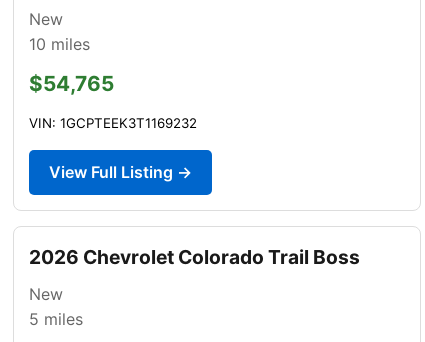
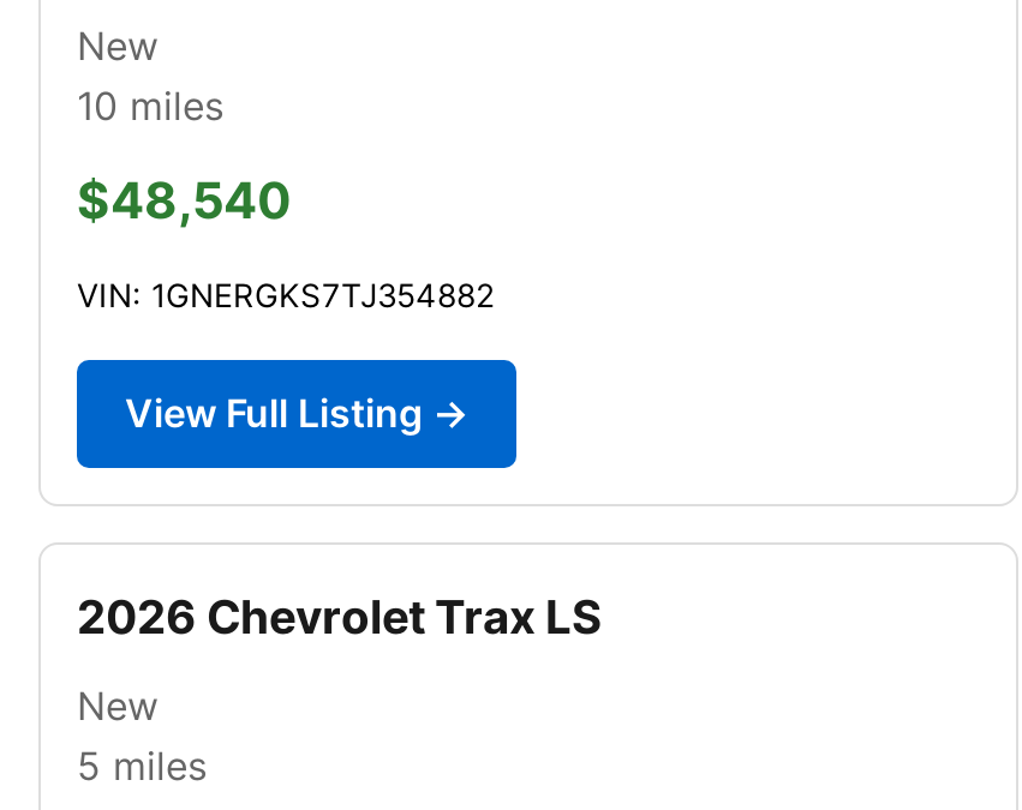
[29,71,114,96] $54,765 -> [77,170,291,230] $48,540
[29,115,197,131] VIN: 1GCPTEEK3T1169232 -> [77,276,495,314] VIN: 1GNERGKS7TJ354882
[29,245,360,269] 2026 Chevrolet Colorado Trail Boss -> [77,588,603,645] 2026 Chevrolet Trax LS

